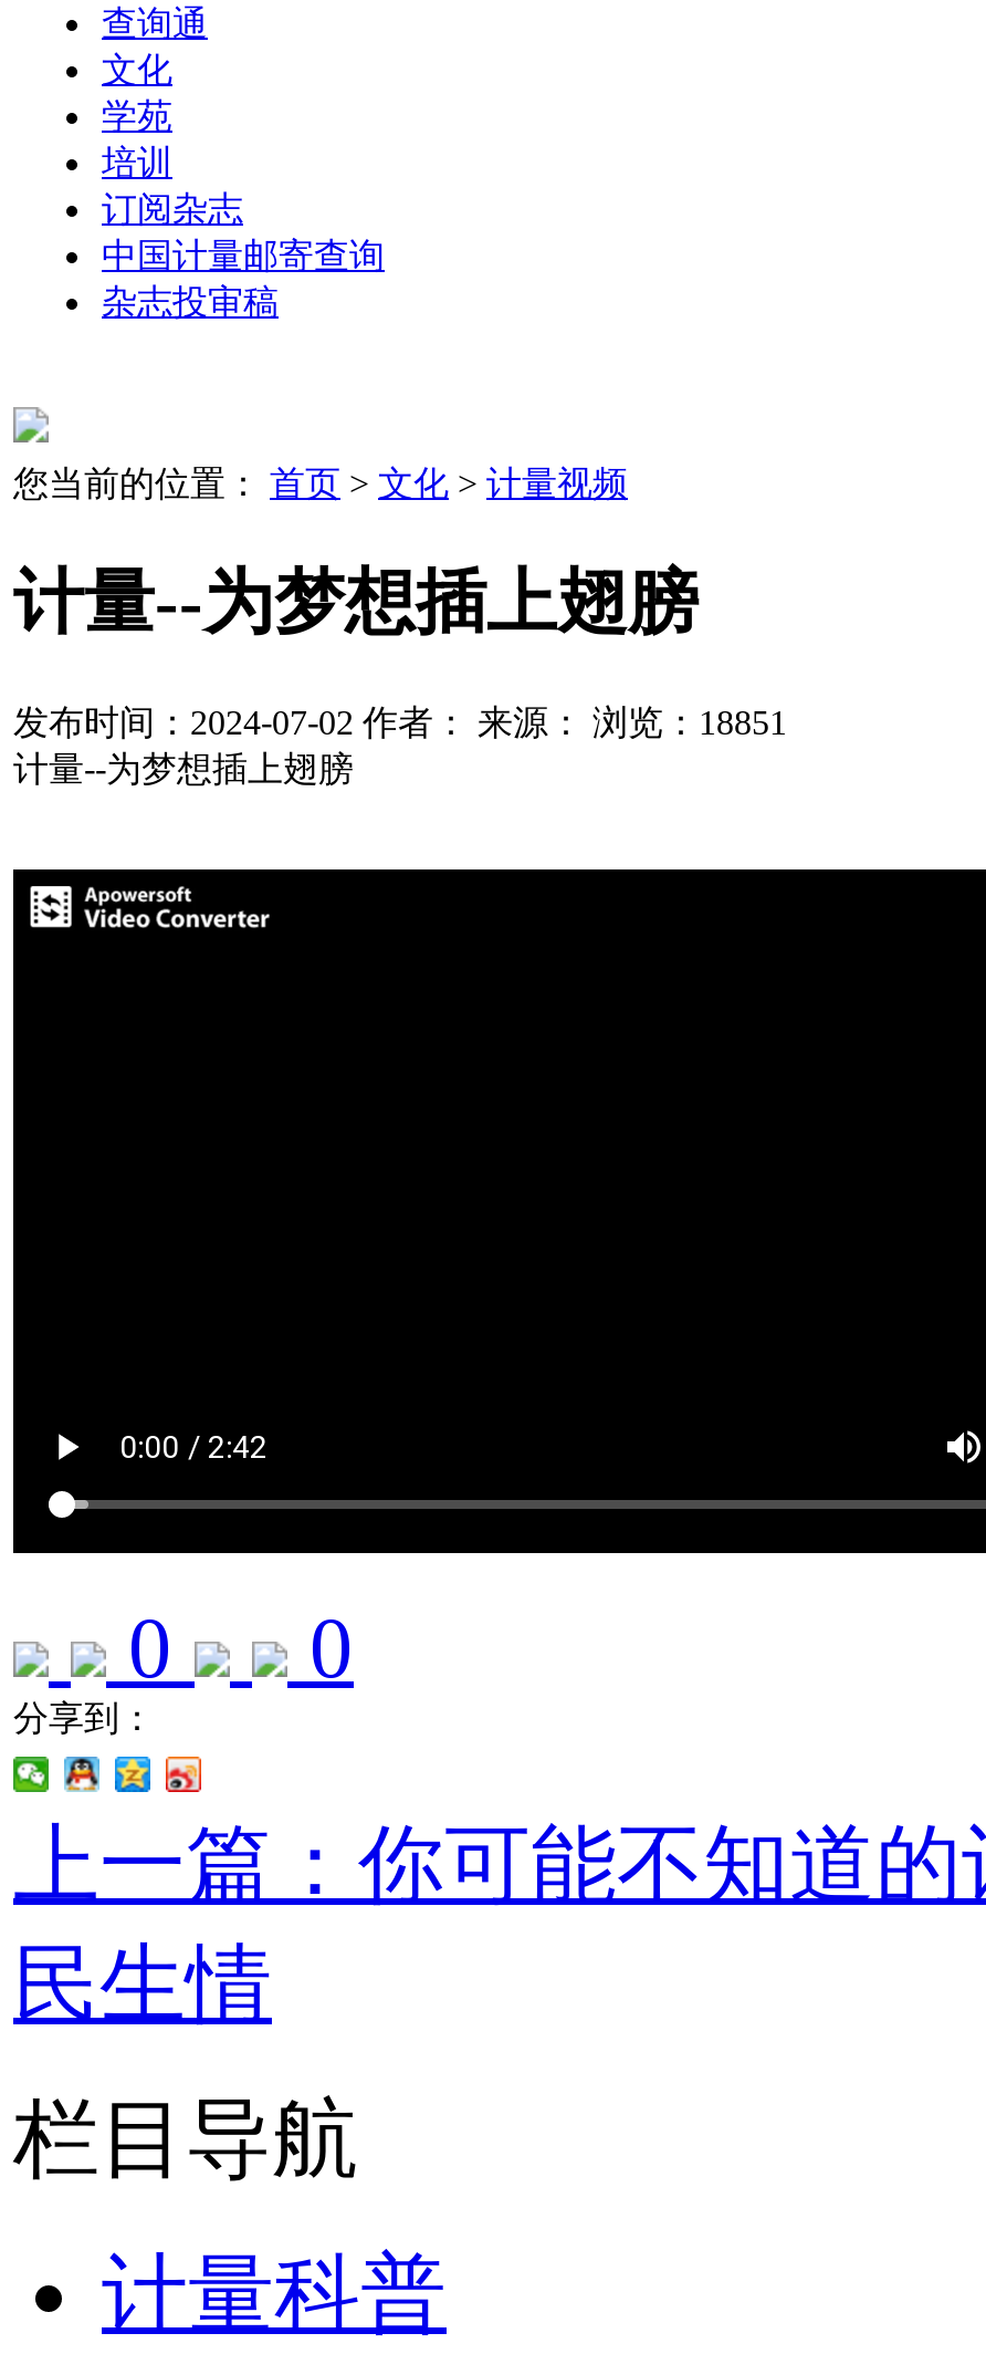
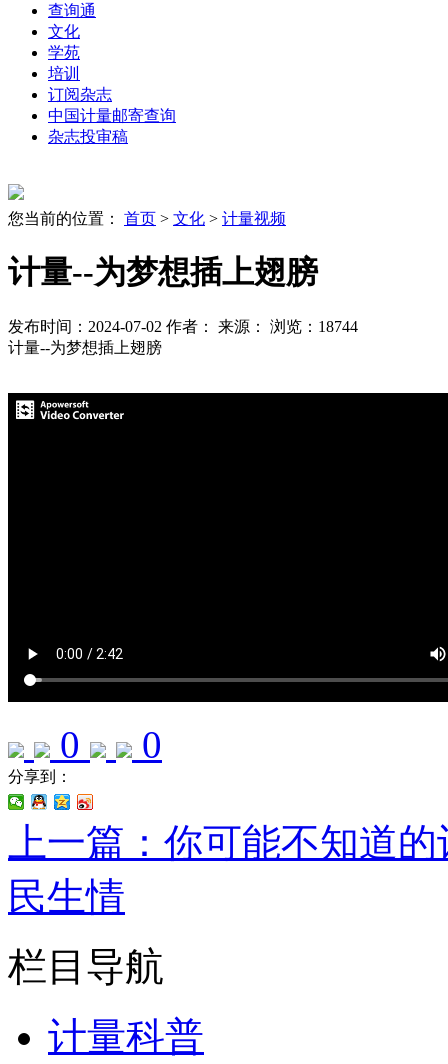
[13,703,787,741] 发布时间：2024-07-02 作者： 来源： 浏览：18851 -> [8,318,358,335] 发布时间：2024-07-02 作者： 来源： 浏览：18744

